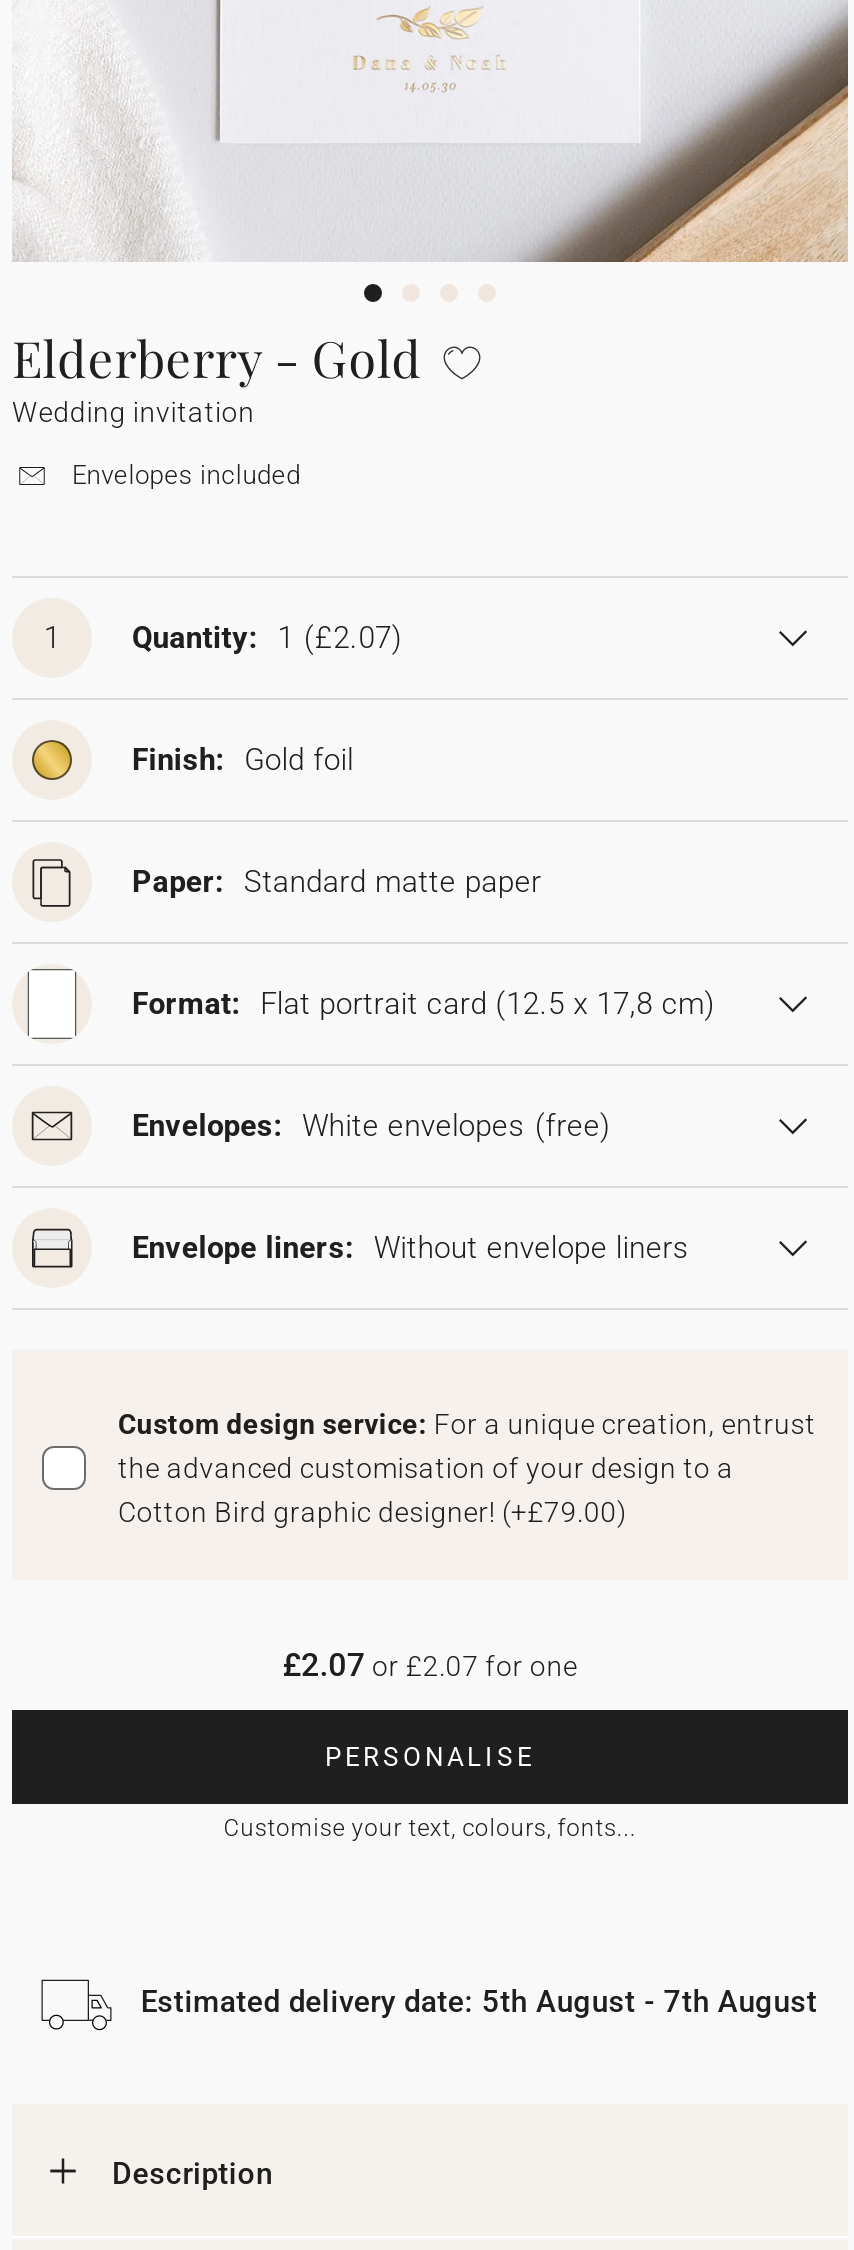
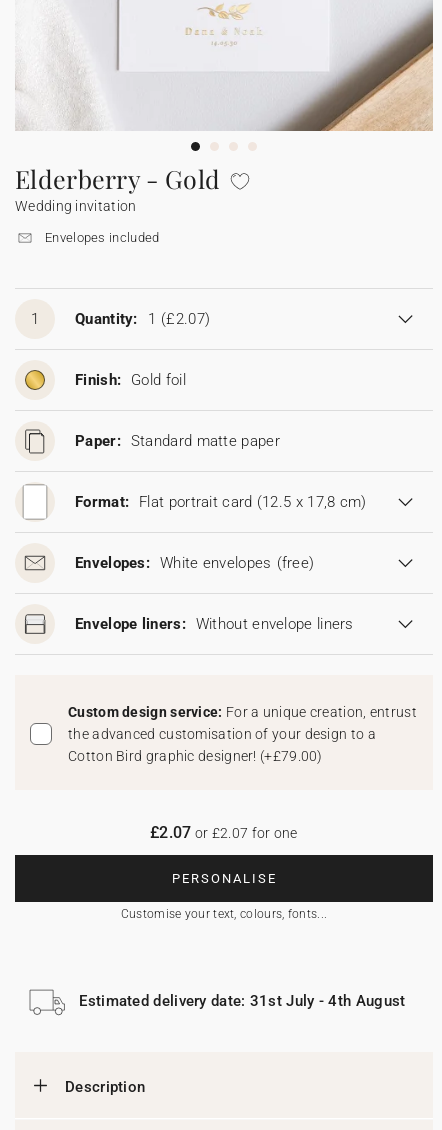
[141,1984,817,2020] Estimated delivery date: 5th August - 7th August -> [79,992,405,1010] Estimated delivery date: 31st July - 4th August

